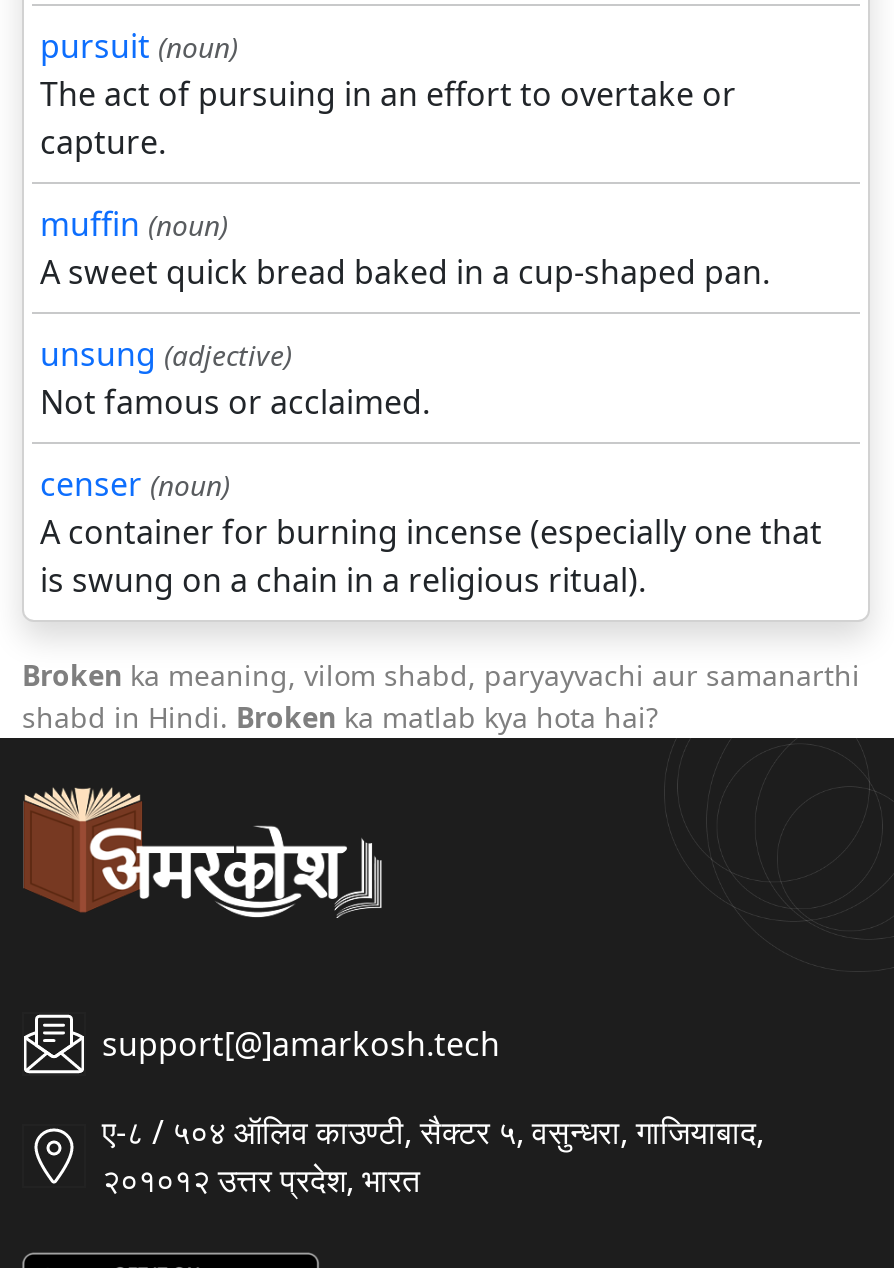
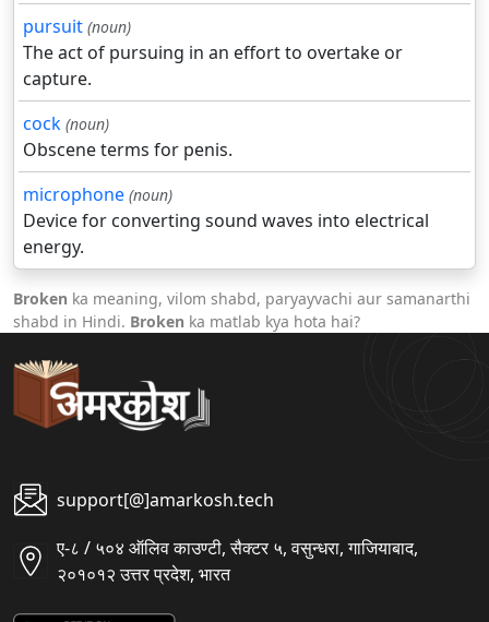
[40,202,822,602] muffin (noun) | A sweet quick bread baked in a cup-shaped pan. | unsung (adjective) | Not famous or acclaimed. | censer (noun) | A container for burning incense (especially one that | is swung on a chain in a religious ritual). -> [23,111,429,258] cock (noun) | Obscene terms for penis. | microphone (noun) | Device for converting sound waves into electrical | energy.

